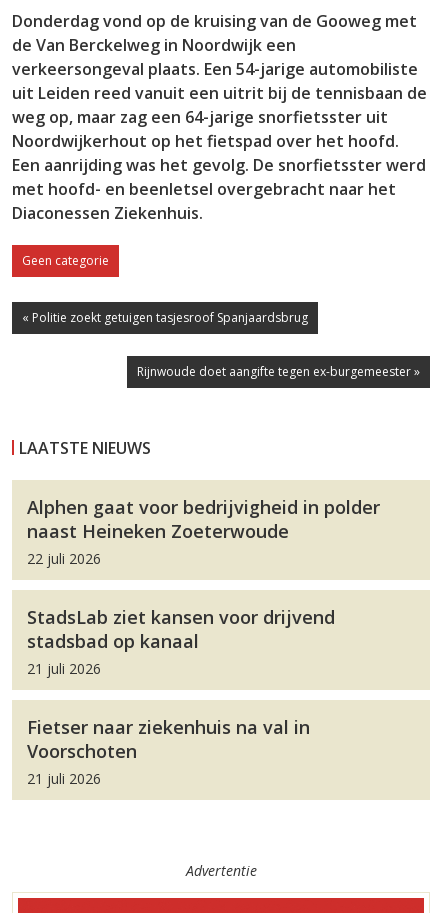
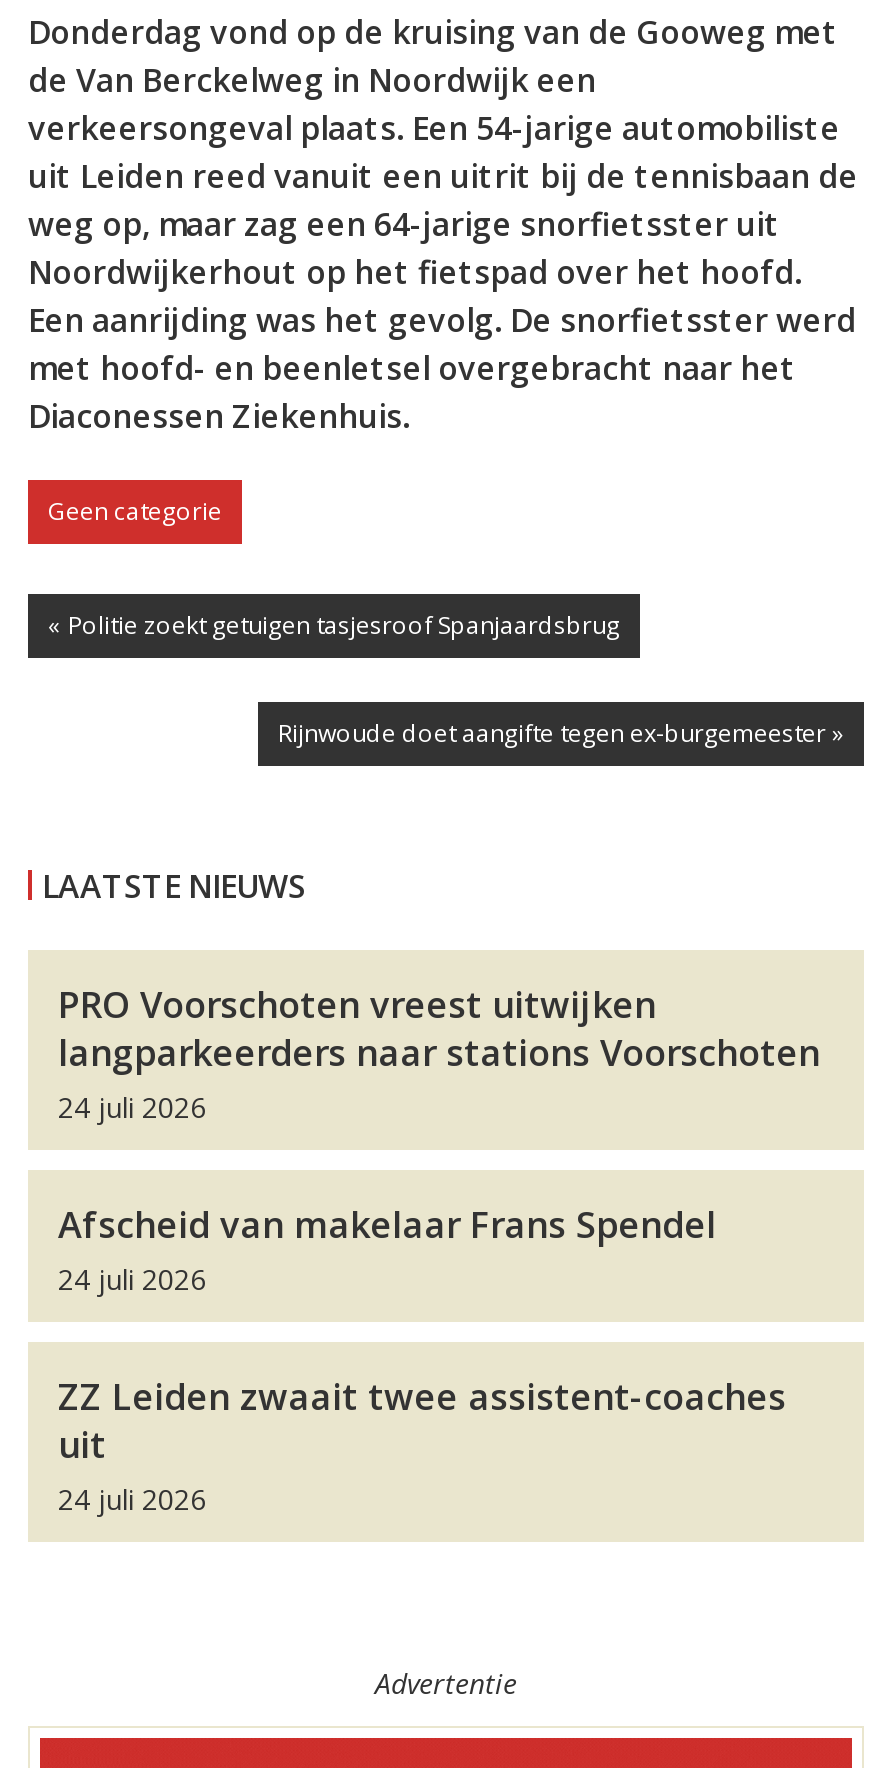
[27,495,380,568] Alphen gaat voor bedrijvigheid in polder | naast Heineken Zoeterwoude | 22 juli 2026 -> [58,980,820,1126] PRO Voorschoten vreest uitwijken | langparkeerders naar stations Voorschoten | 24 juli 2026
[27,605,335,678] StadsLab ziet kansen voor drijvend | stadsbad op kanaal | 21 juli 2026 -> [58,1200,716,1298] Afscheid van makelaar Frans Spendel | 24 juli 2026
[27,715,310,788] Fietser naar ziekenhuis na val in | Voorschoten | 21 juli 2026 -> [58,1372,786,1518] ZZ Leiden zwaait twee assistent-coaches | uit | 24 juli 2026

